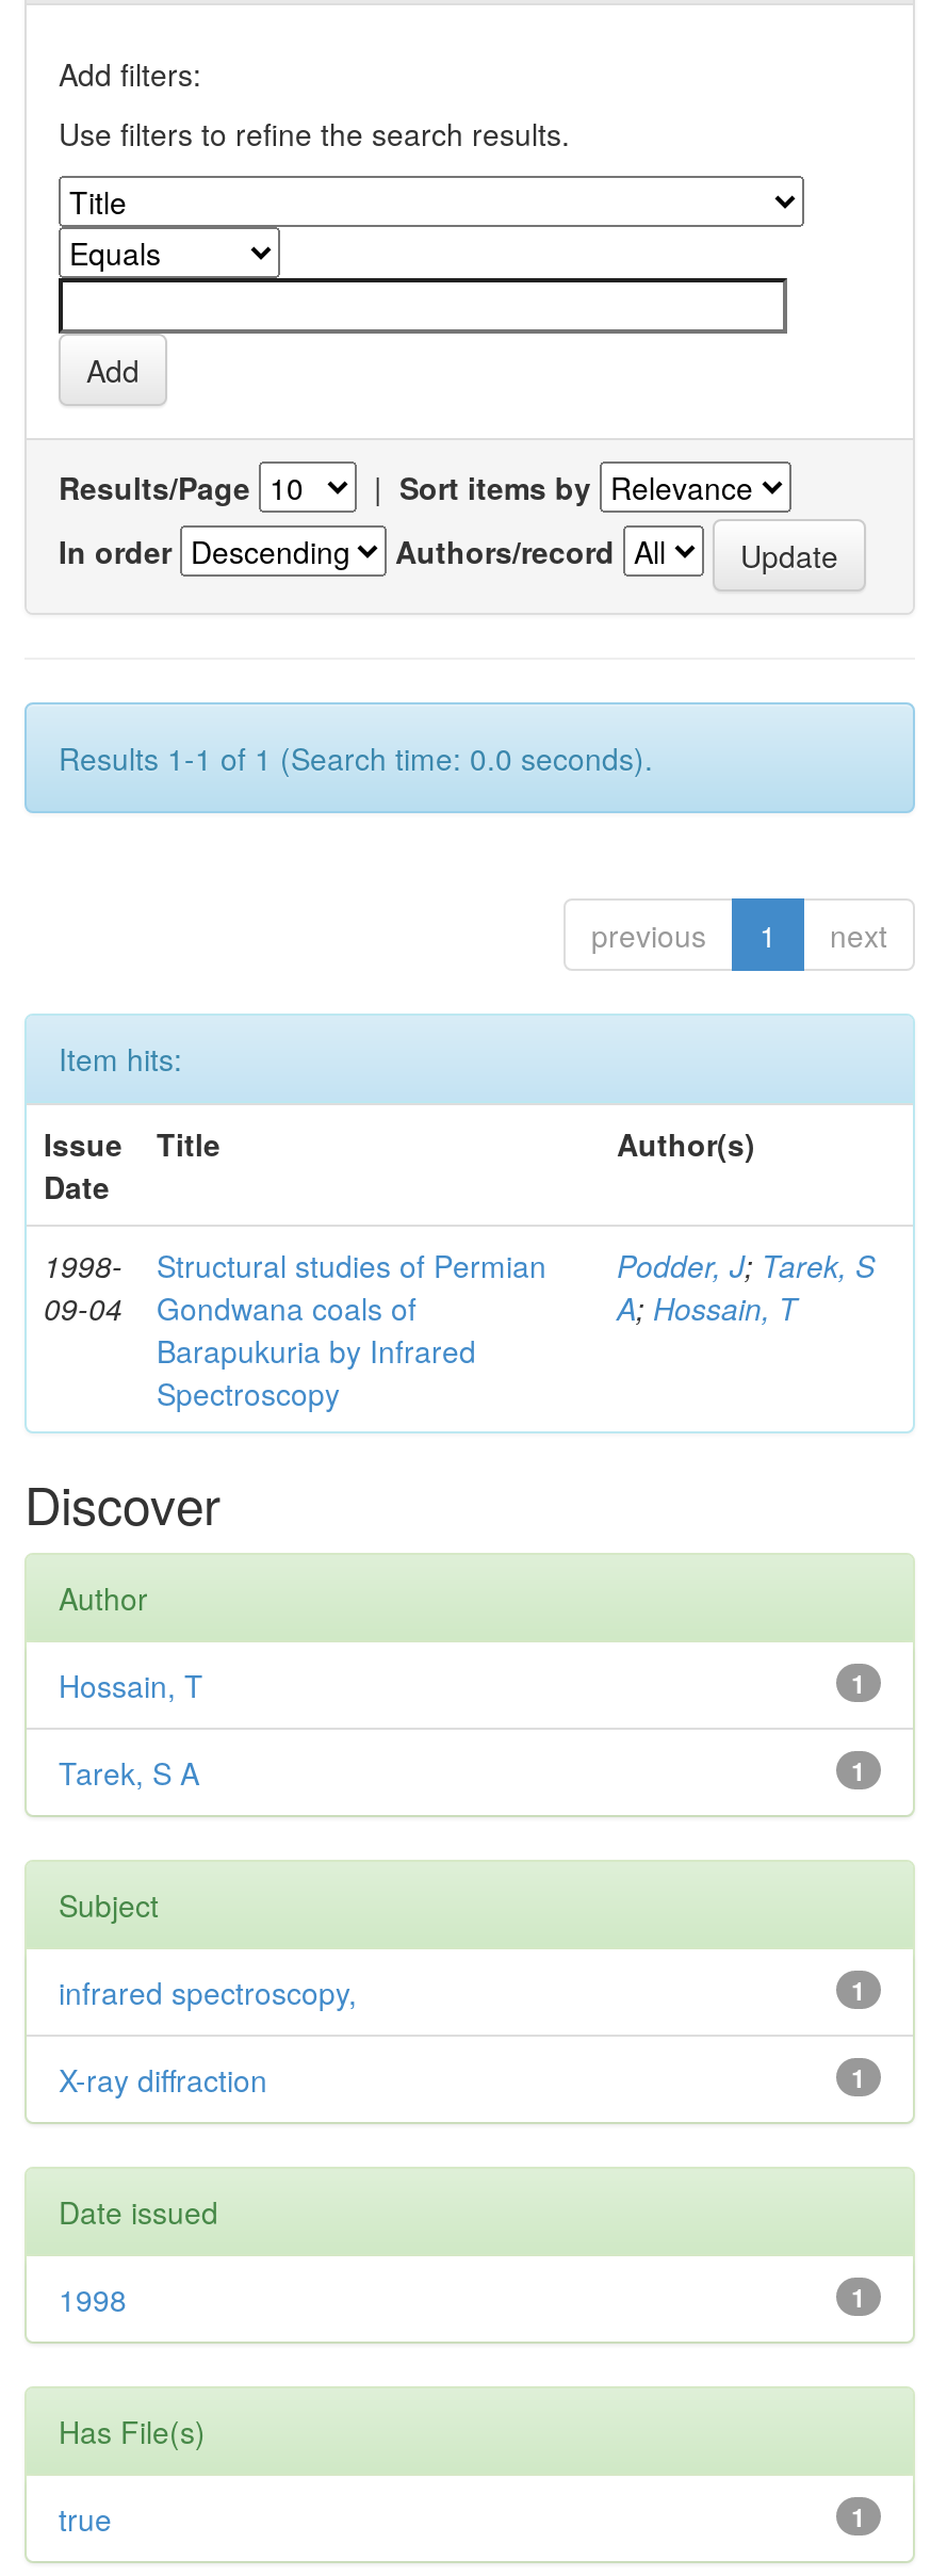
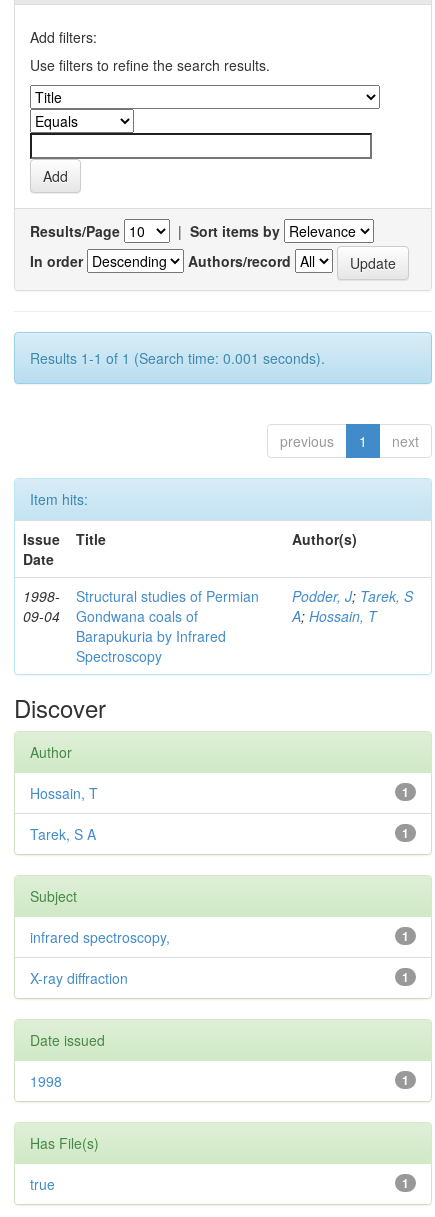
[59,736,653,779] Results 1-1 of 1 (Search time: 0.0 seconds). -> [30,348,325,368] Results 1-1 of 1 (Search time: 0.001 seconds).

